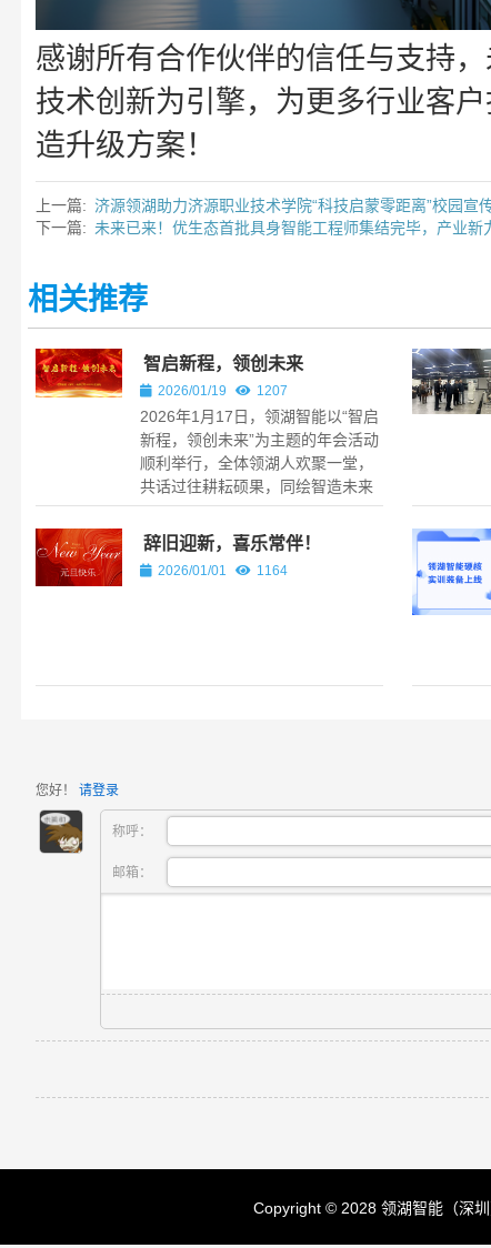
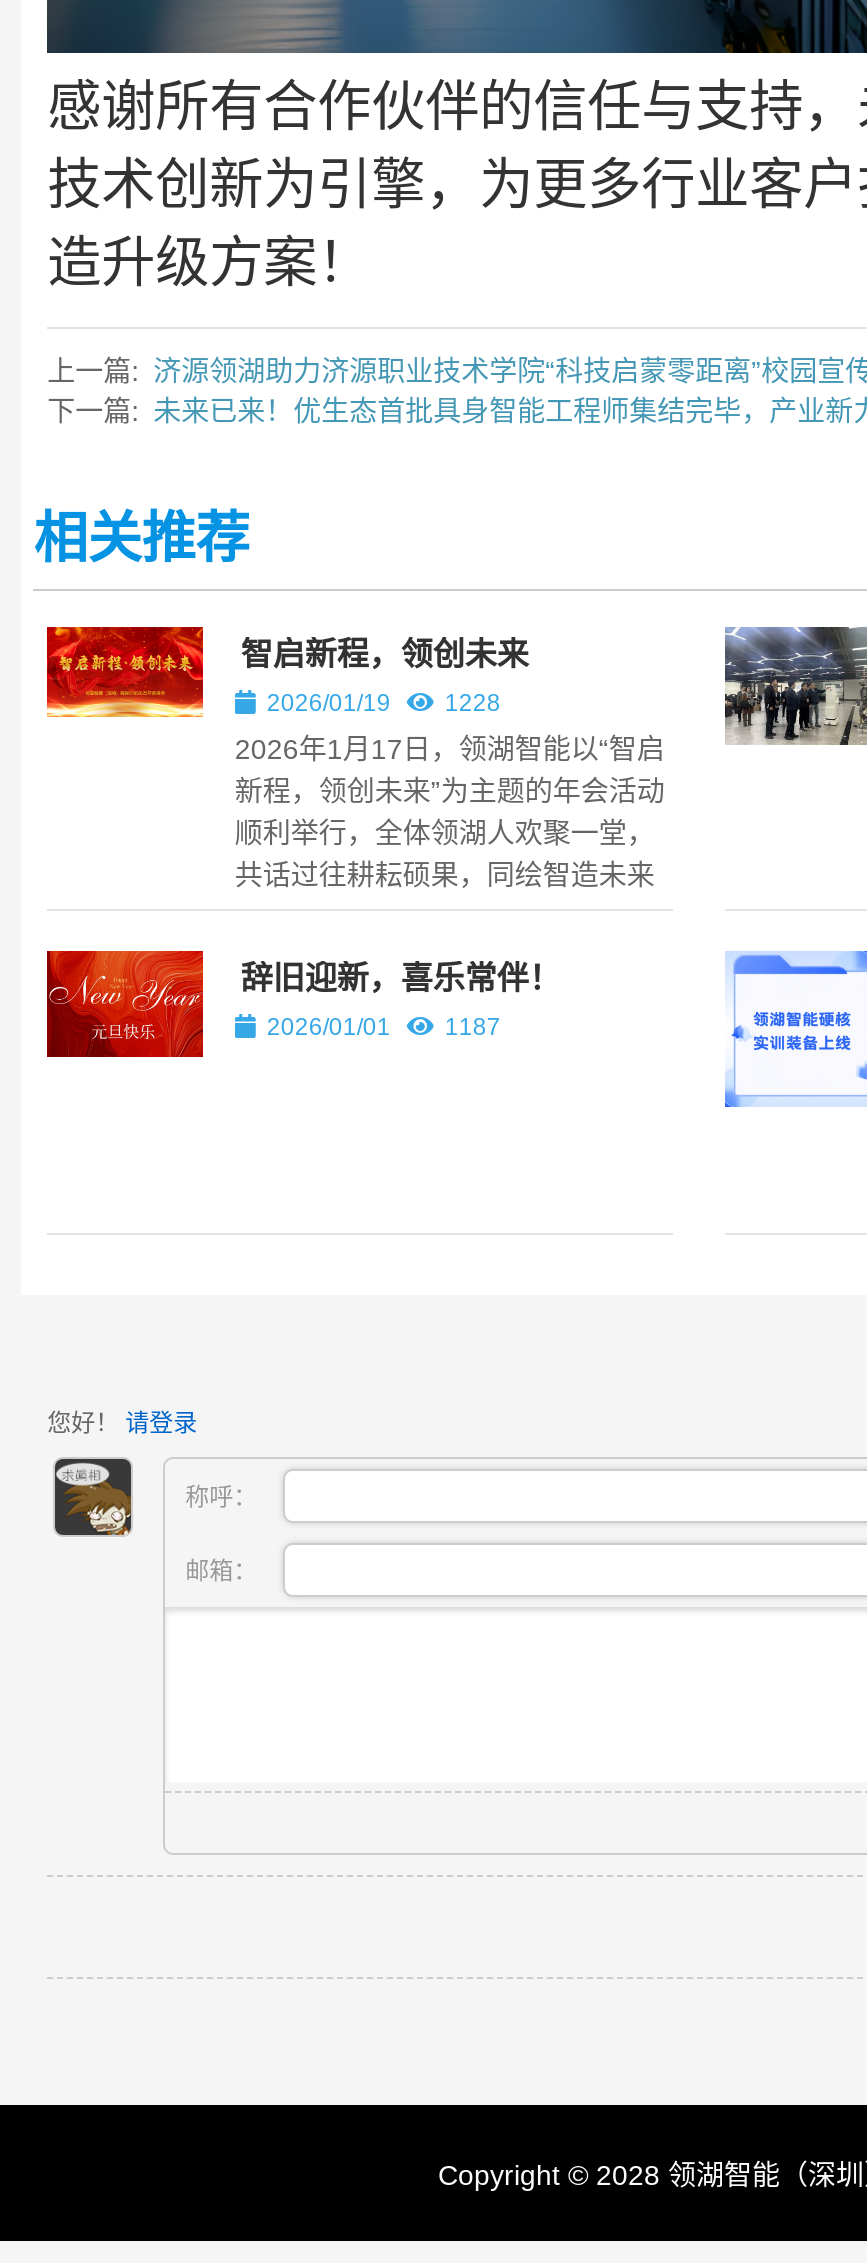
[158,383,288,398] 2026/01/19 1207 -> [267,690,501,718] 2026/01/19 1228
[158,563,288,578] 2026/01/01 1164 -> [267,1014,501,1042] 2026/01/01 1187

